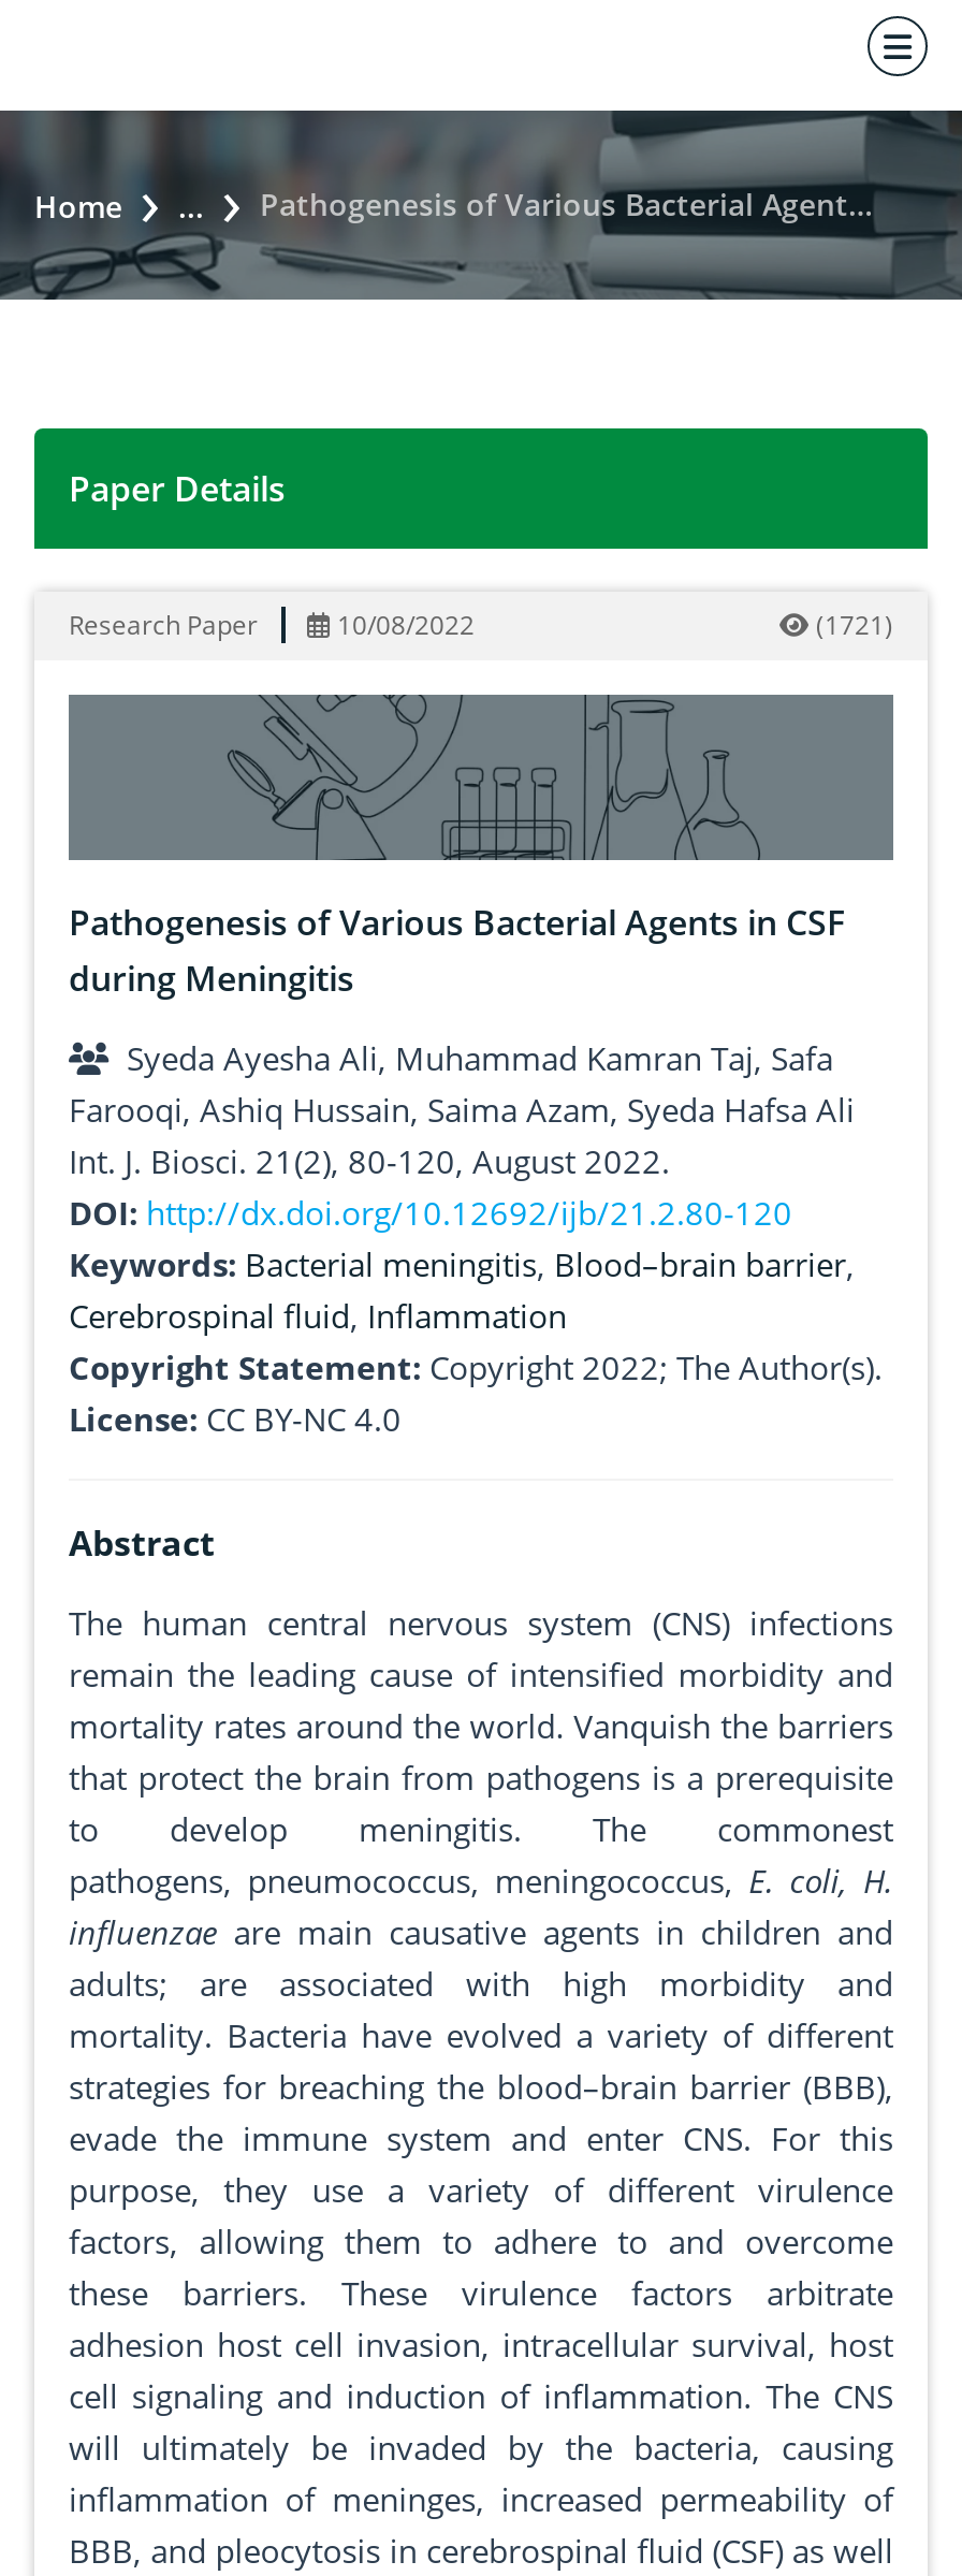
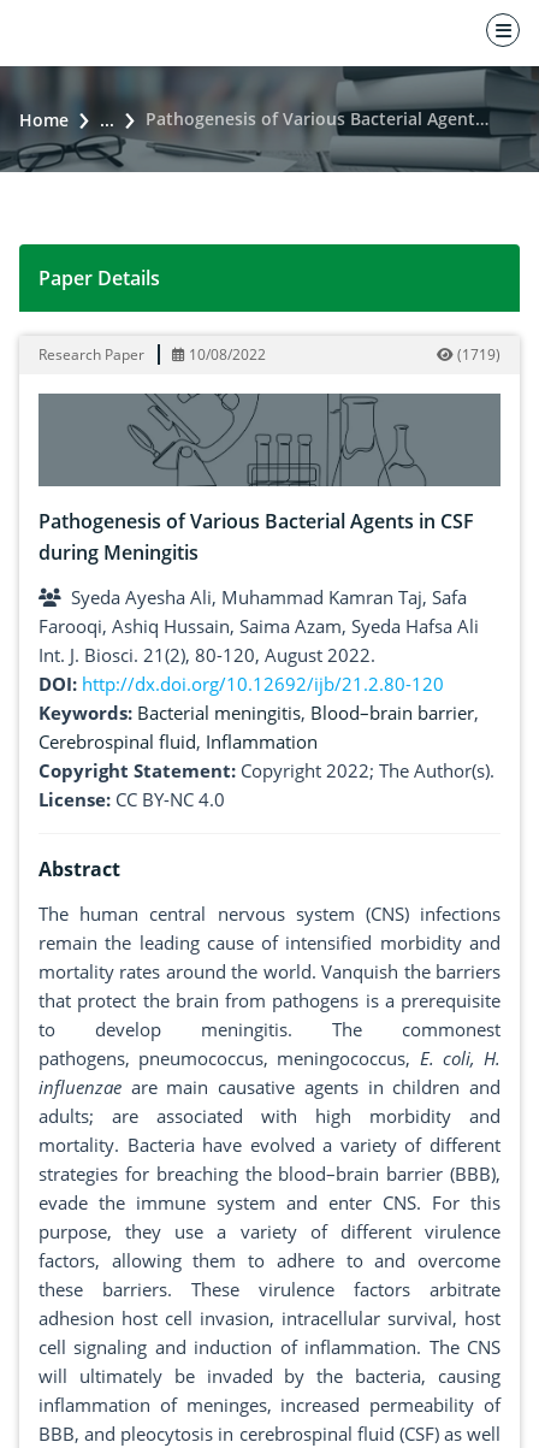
[816,607,893,643] (1721) -> [457,344,500,365] (1719)

